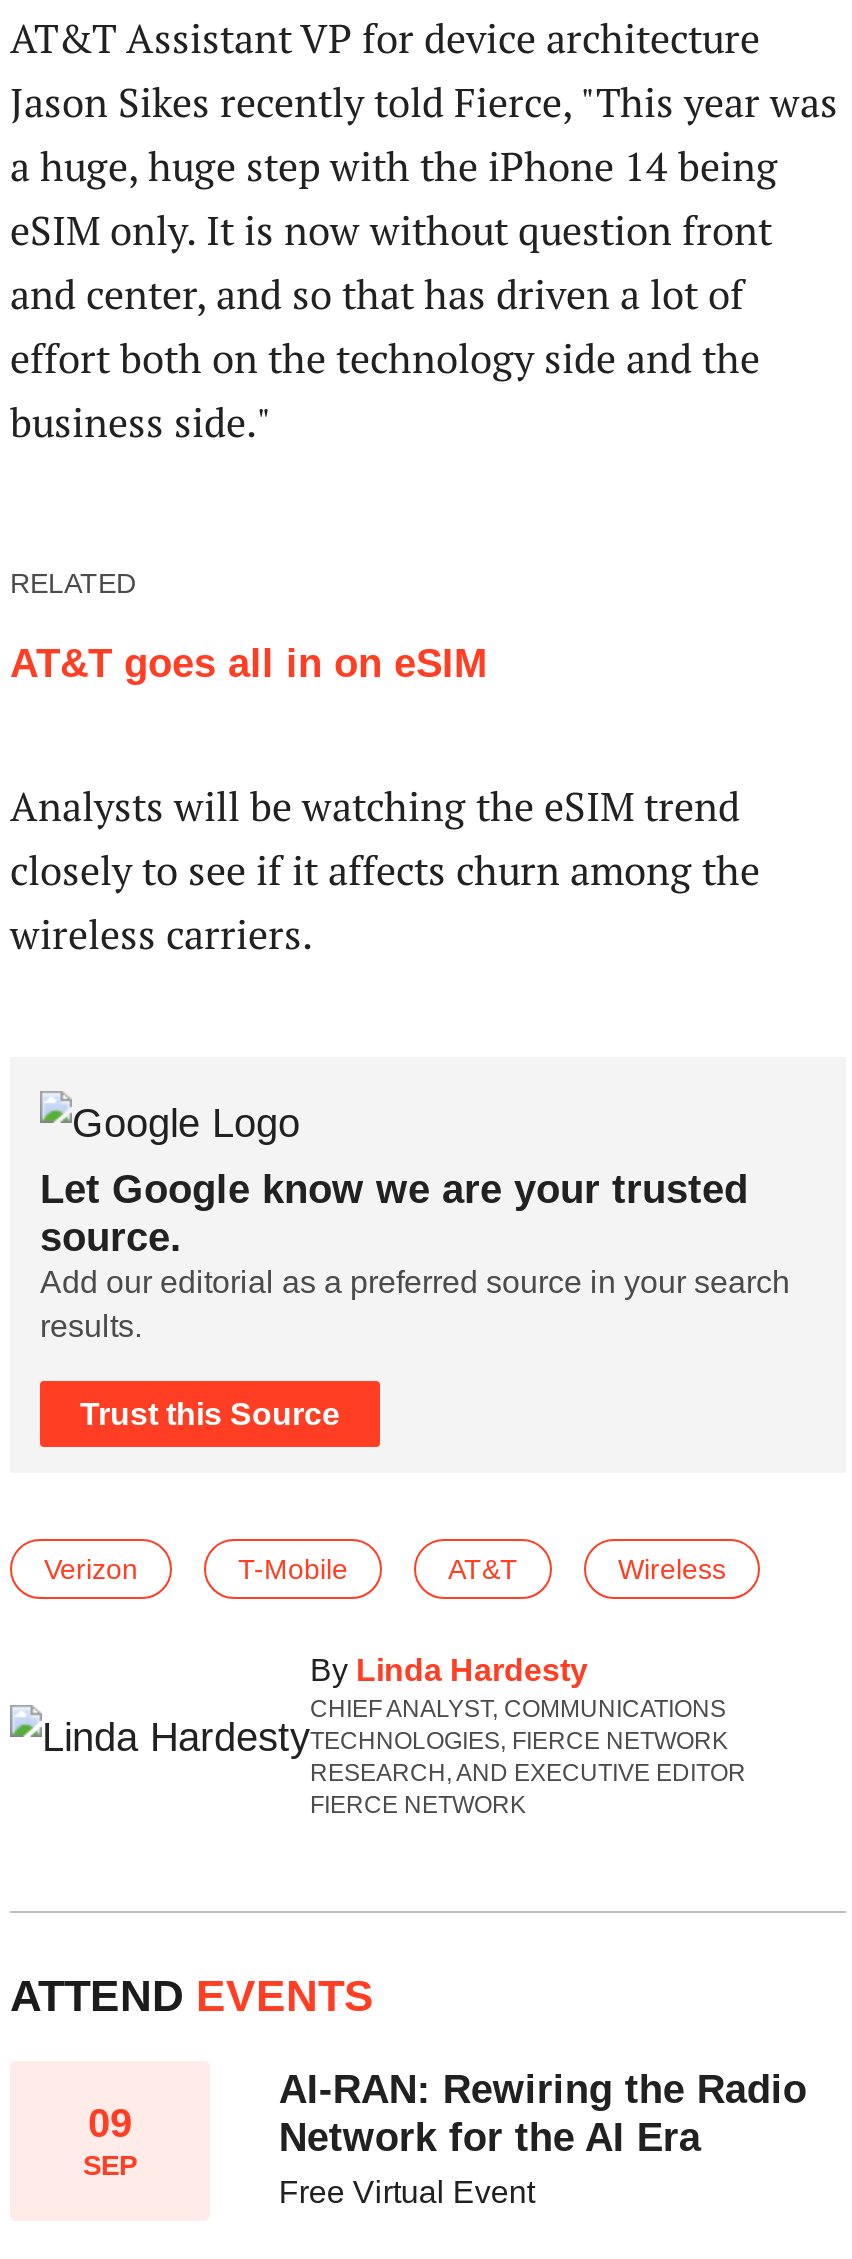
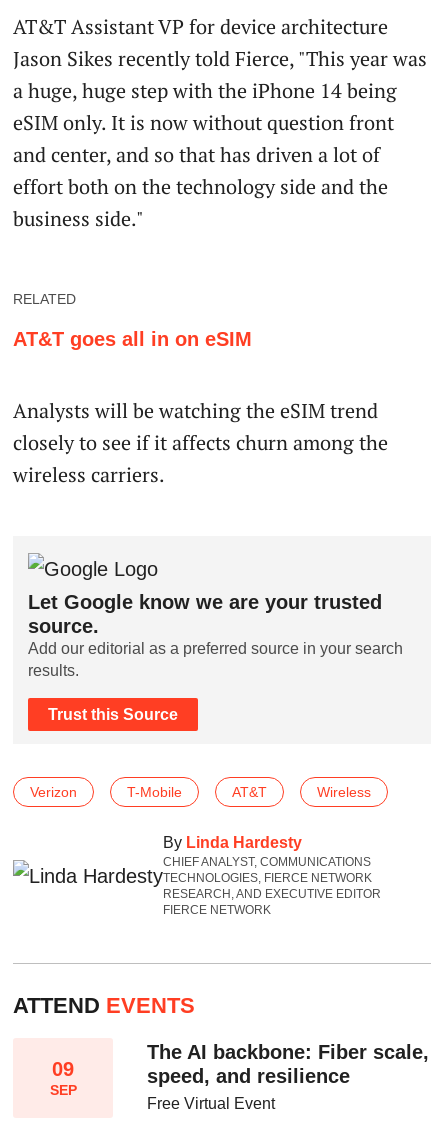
[279,2067,807,2159] AI-RAN: Rewiring the Radio | Network for the AI Era -> [147,1041,429,1087] The AI backbone: Fiber scale, | speed, and resilience

